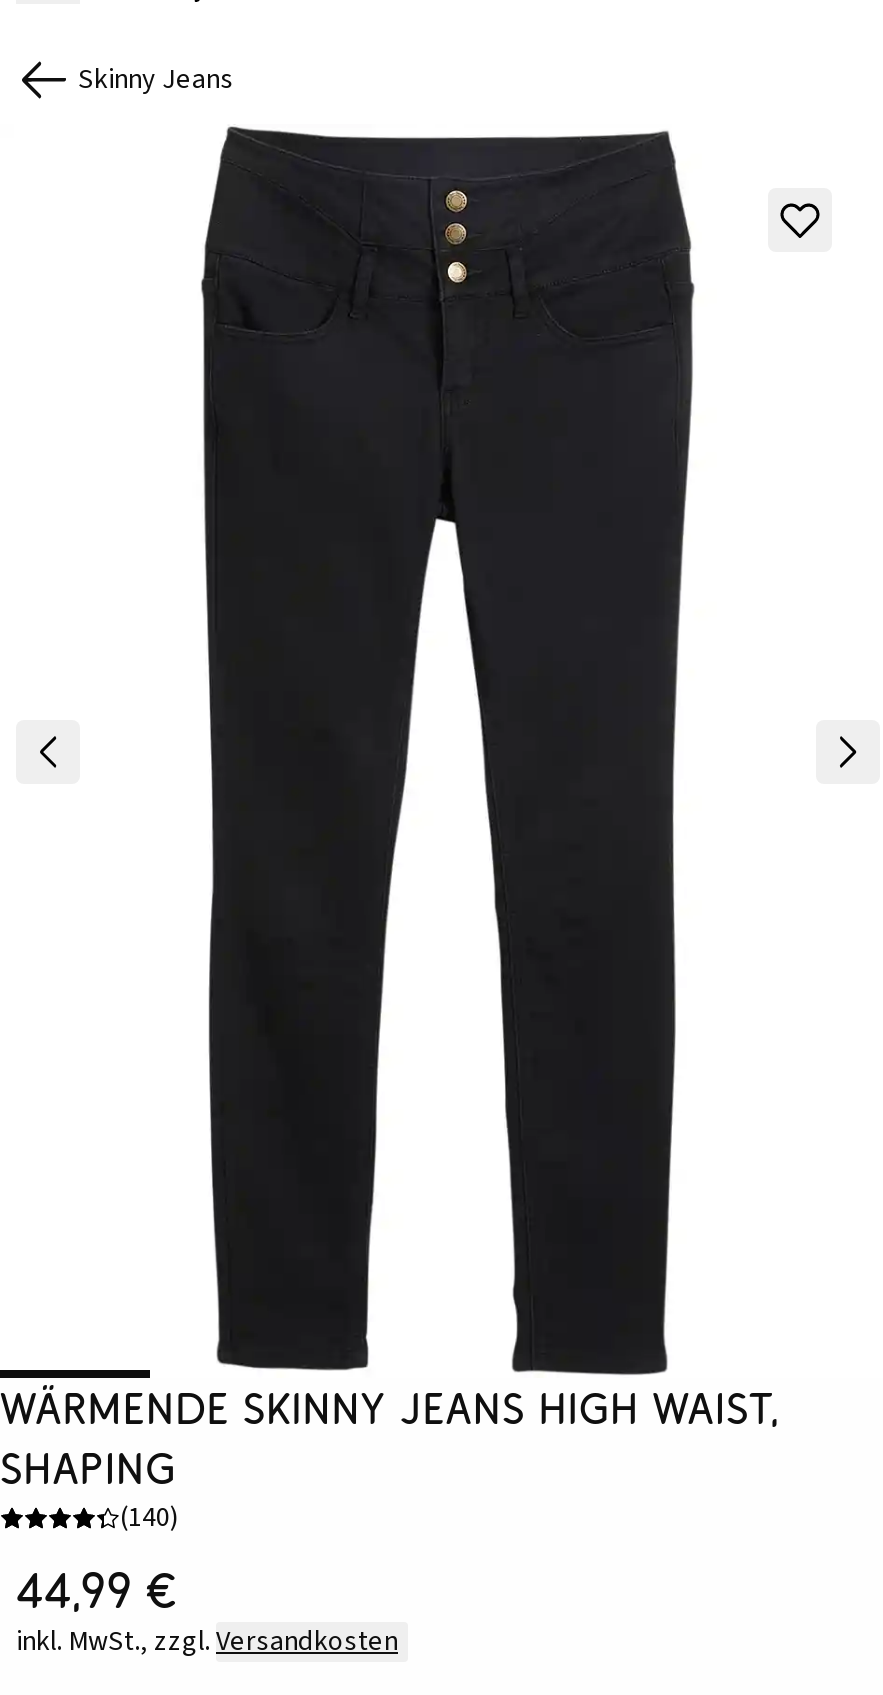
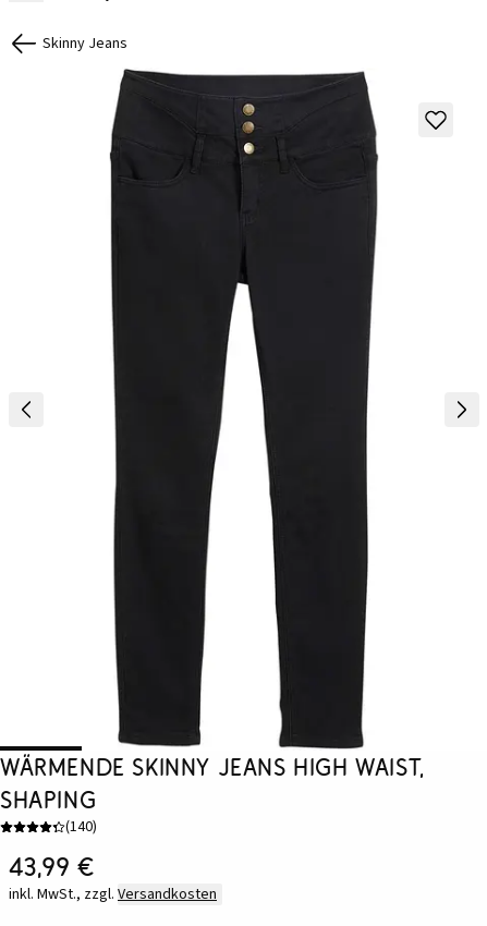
[16,1562,176,1620] 44,99 € -> [9,851,94,883] 43,99 €

